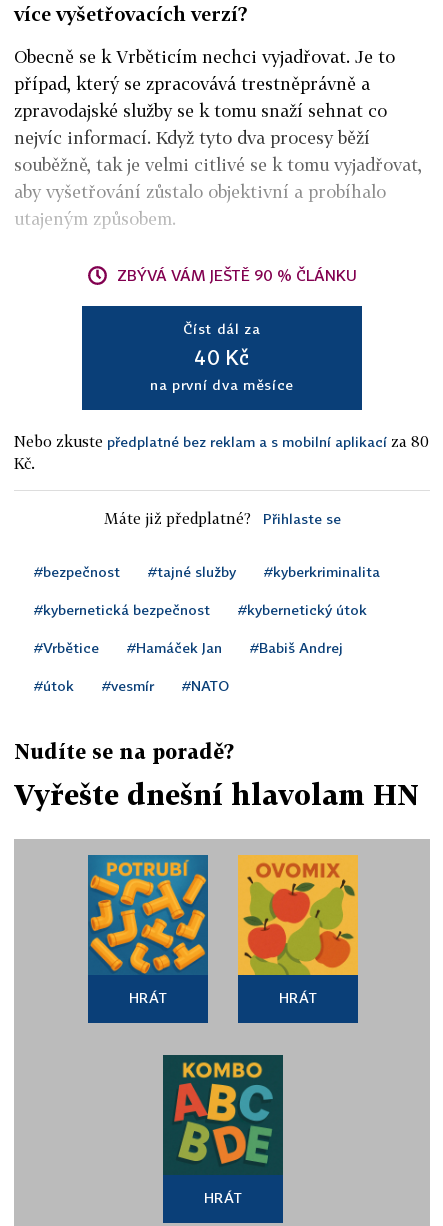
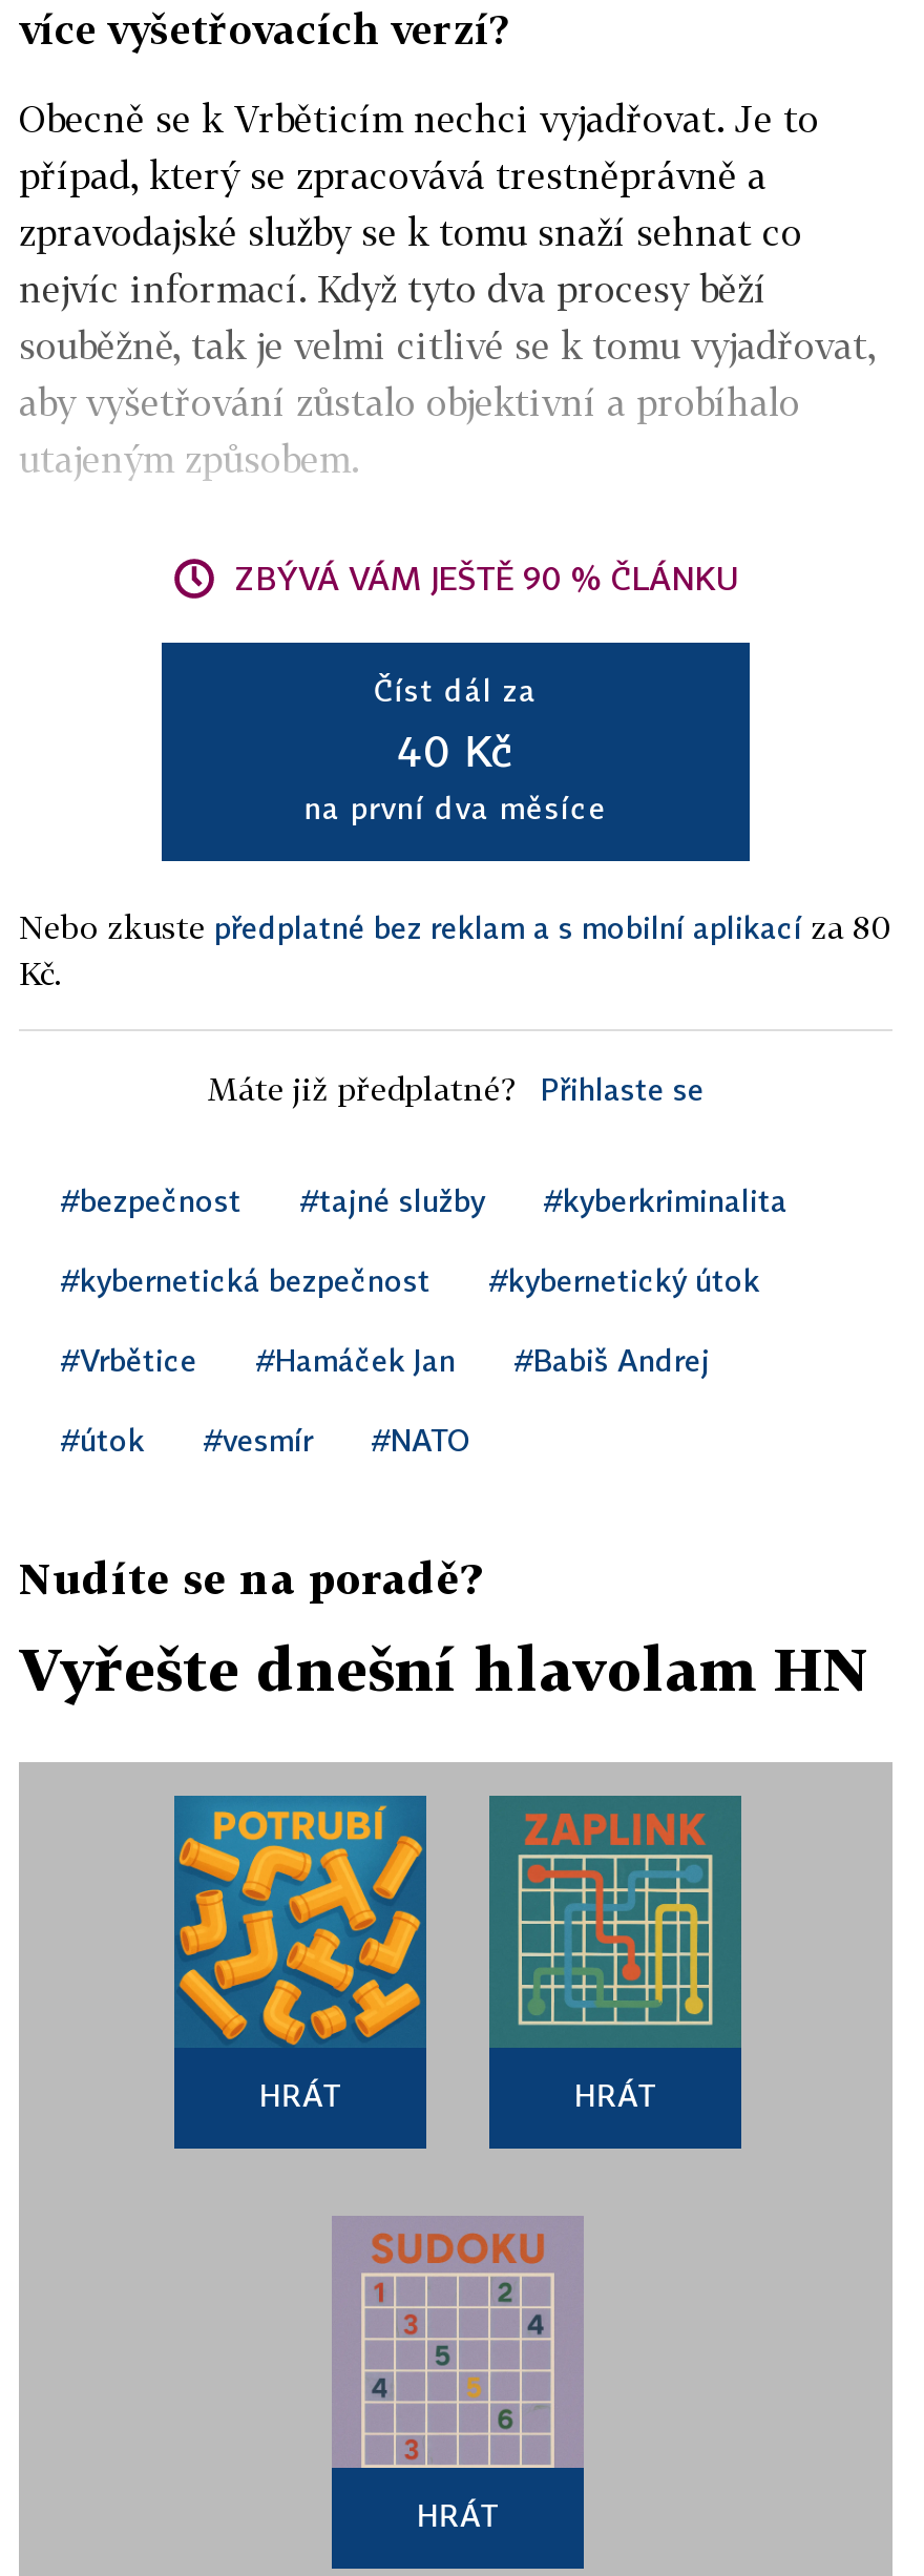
[237,854,359,976] [image] -> [487,1794,743,2048] [image]
[162,1054,284,1175] [image] -> [332,2216,584,2470] [image]

